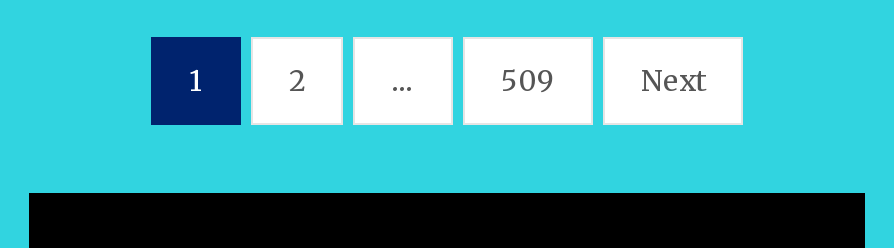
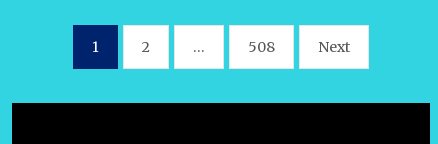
[501,63,555,99] 509 -> [248,38,275,56] 508

